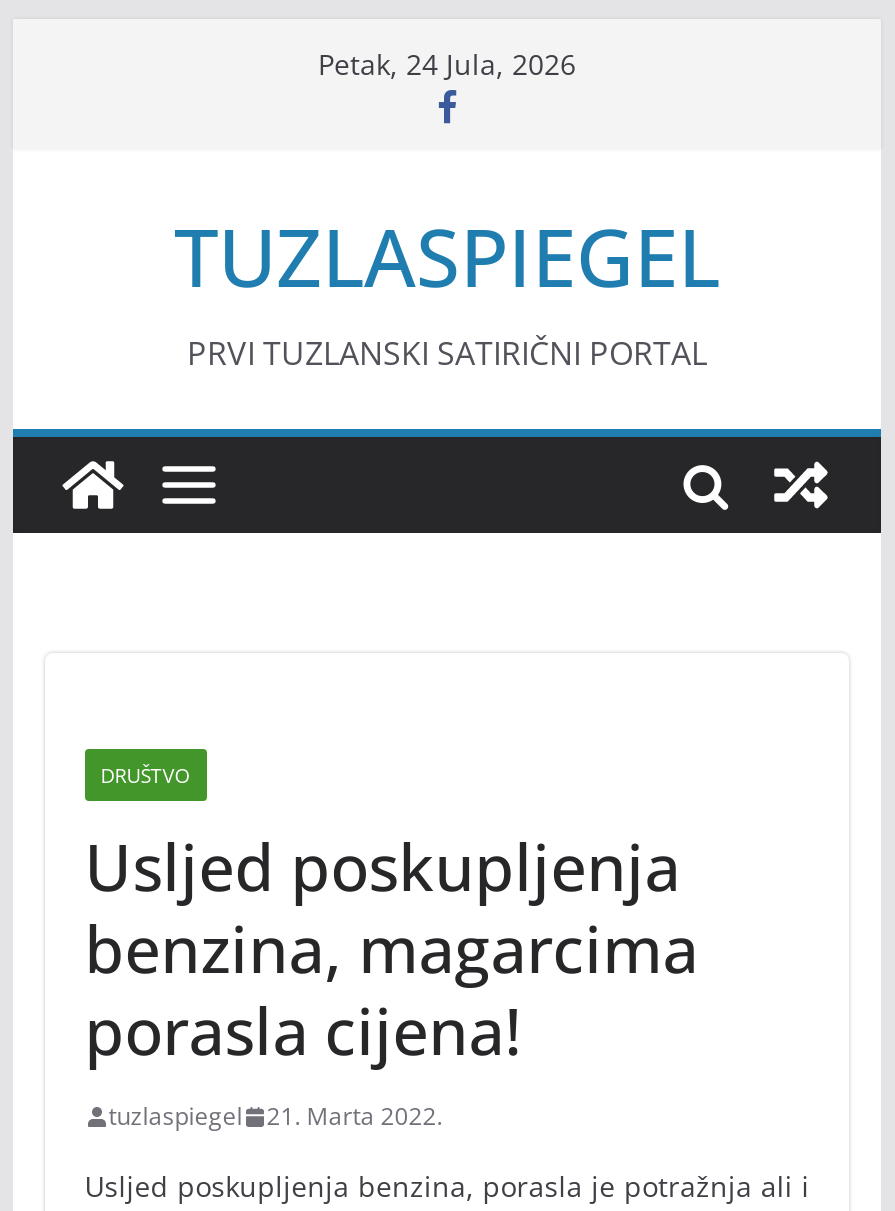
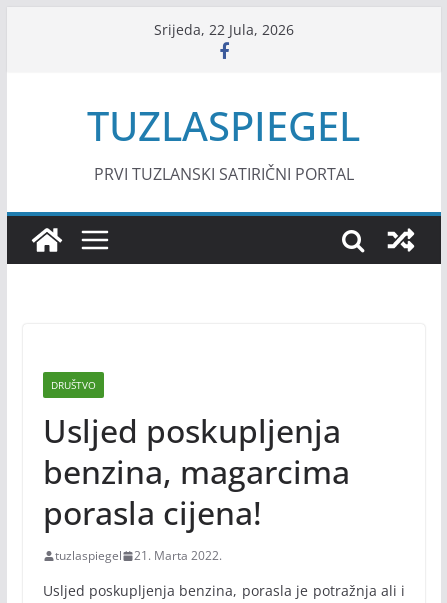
[318,45,576,83] Petak, 24 Jula, 2026 -> [154,20,294,39] Srijeda, 22 Jula, 2026

